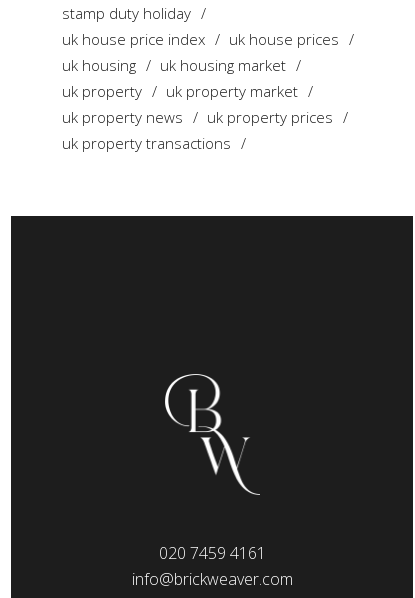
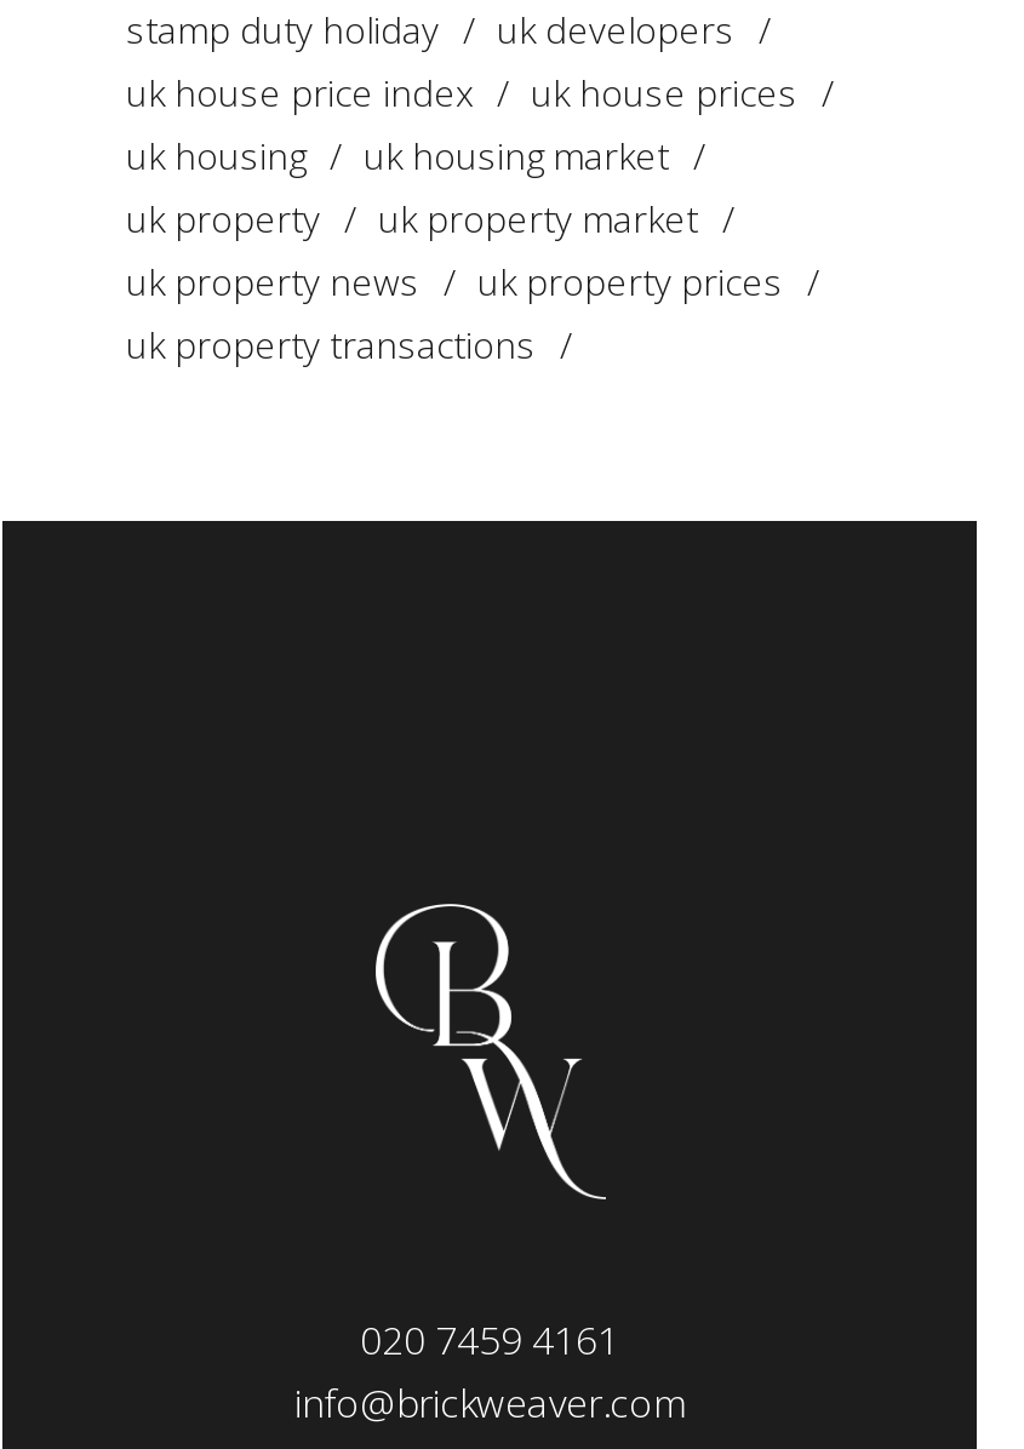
none -> [497,6,734,55] uk developers

